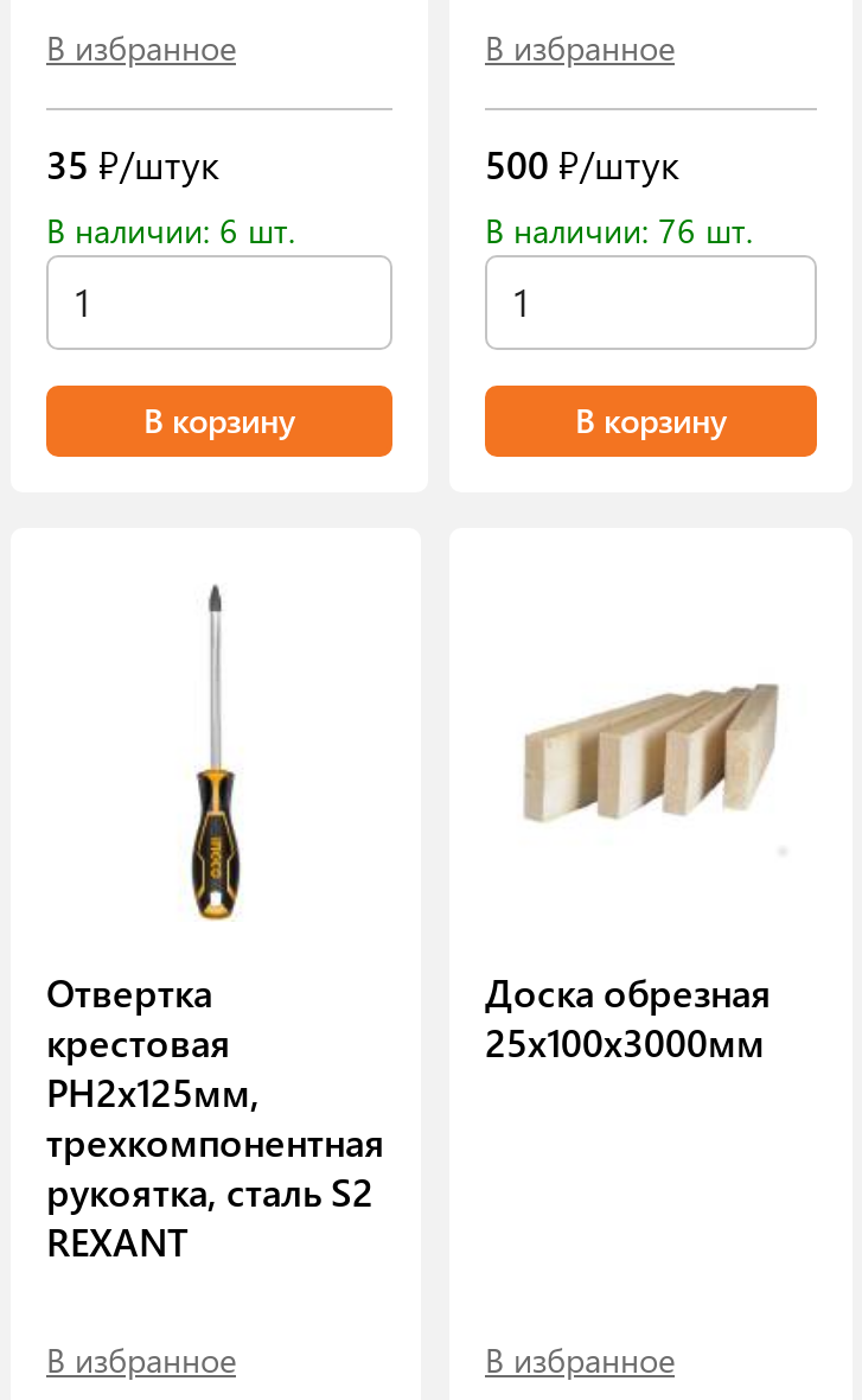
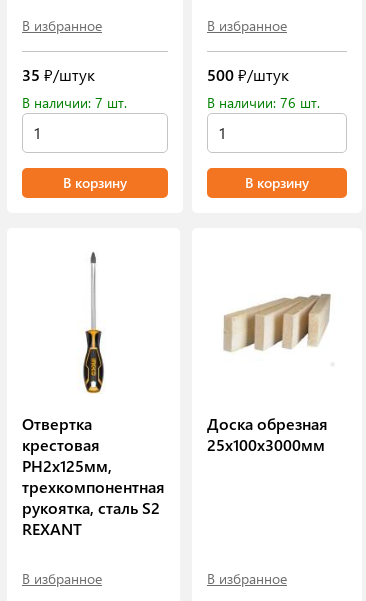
[46,207,295,252] В наличии: 6 шт. -> [22,93,127,112] В наличии: 7 шт.

